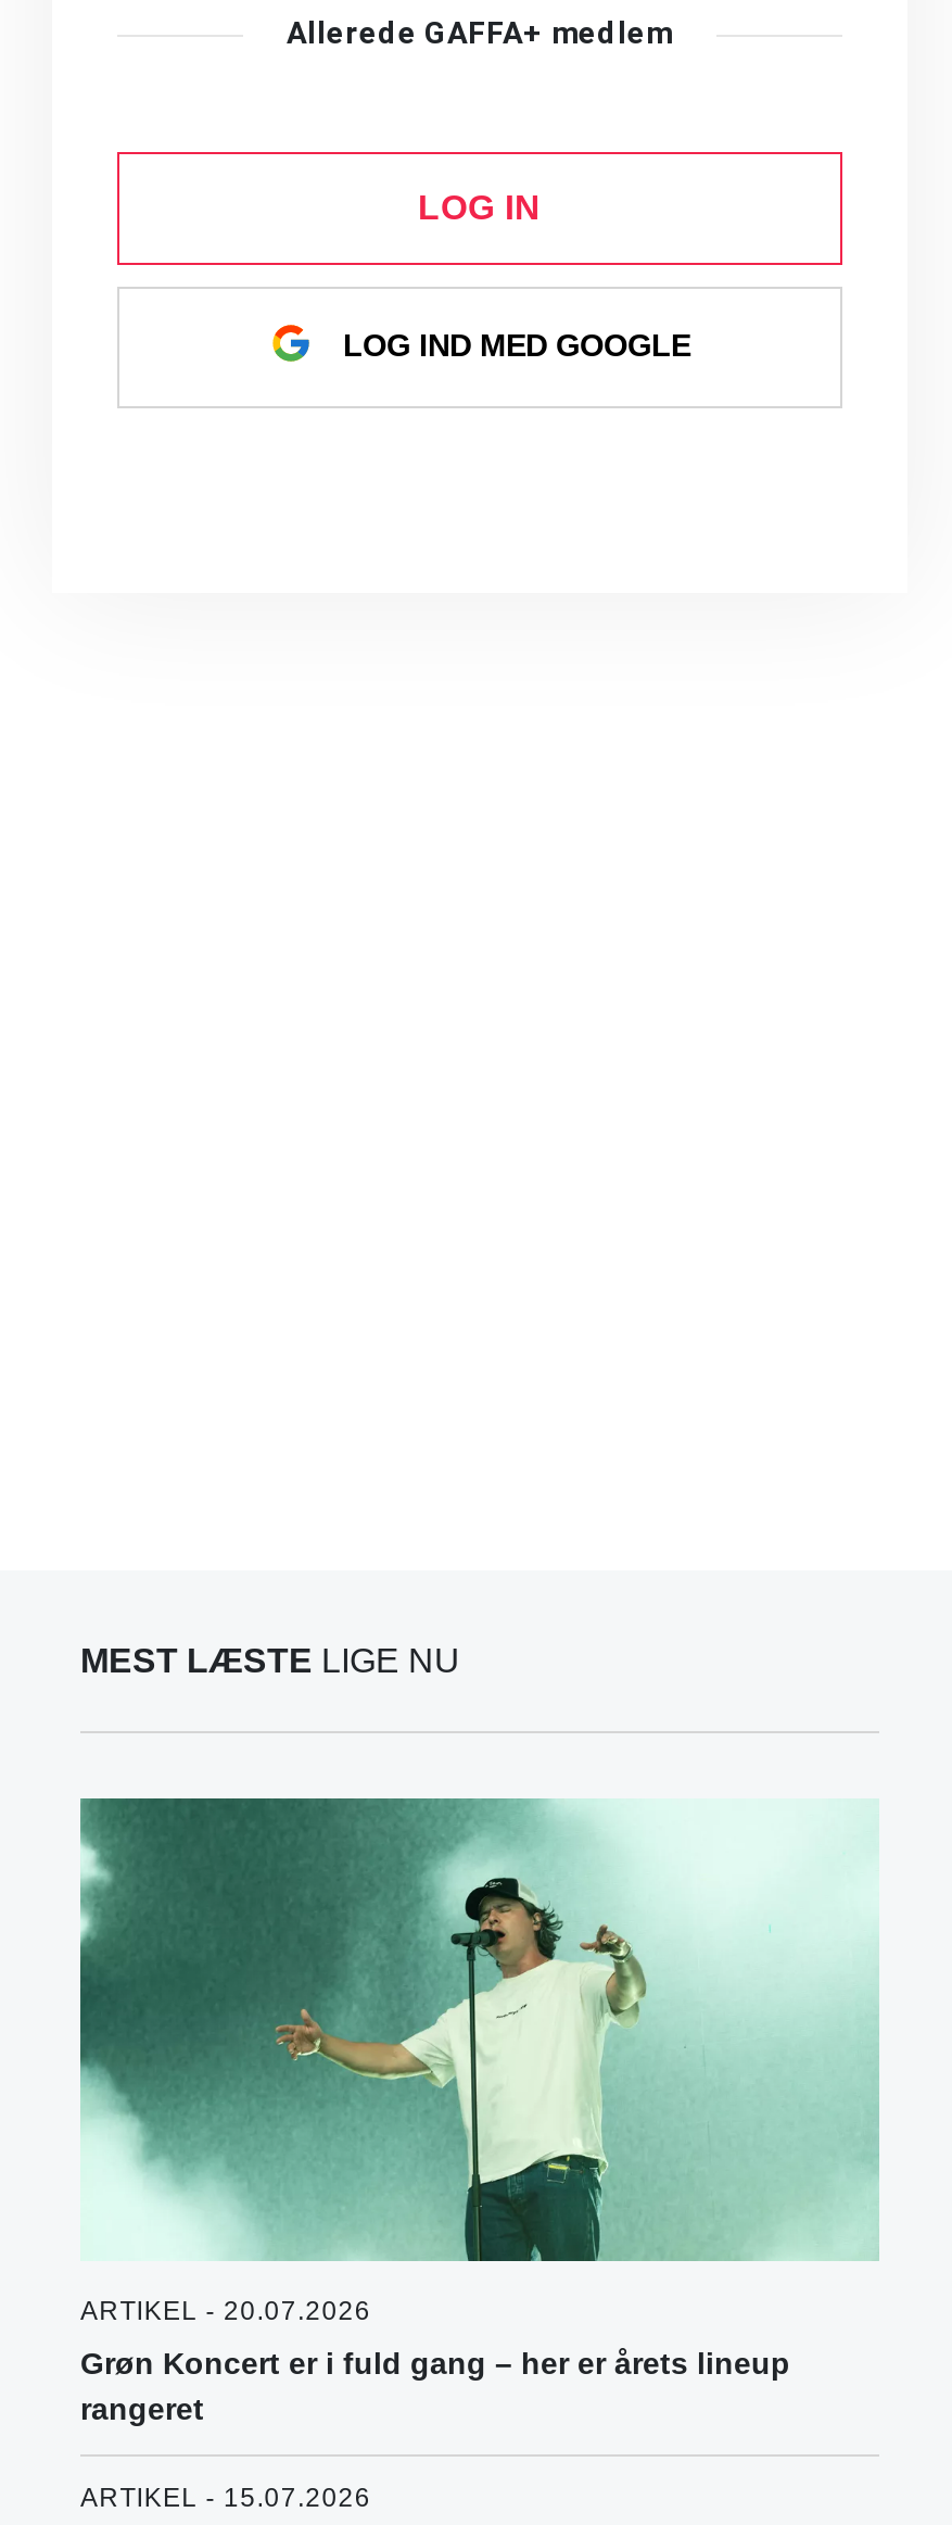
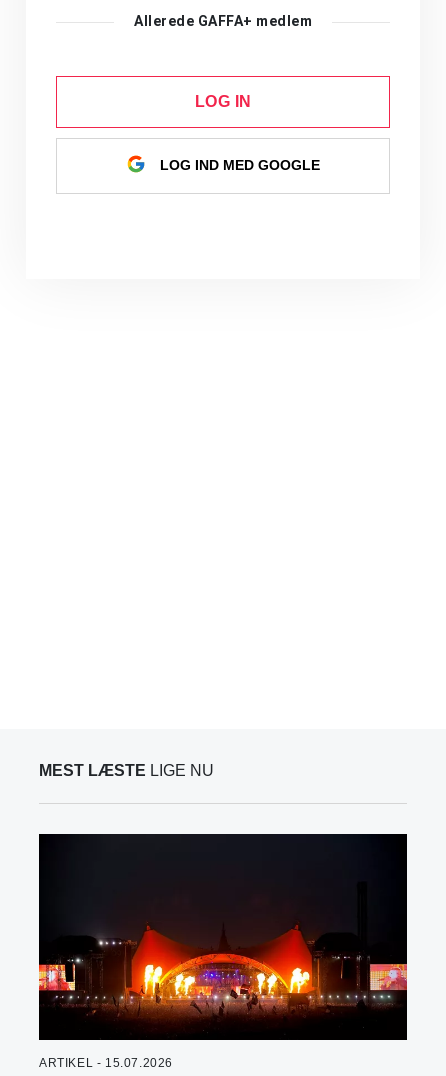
[78,1797,879,2264] [image] -> [38,833,408,1041] [image]
[80,2296,790,2426] ARTIKEL - 20.07.2026 | Grøn Koncert er i fuld gang – her er årets lineup | rangeret -> none

